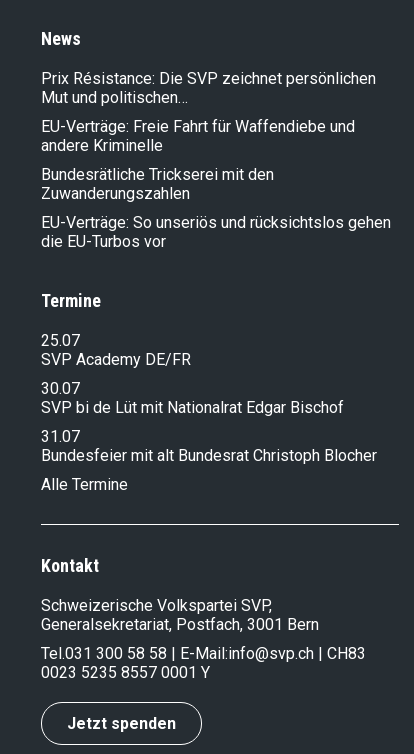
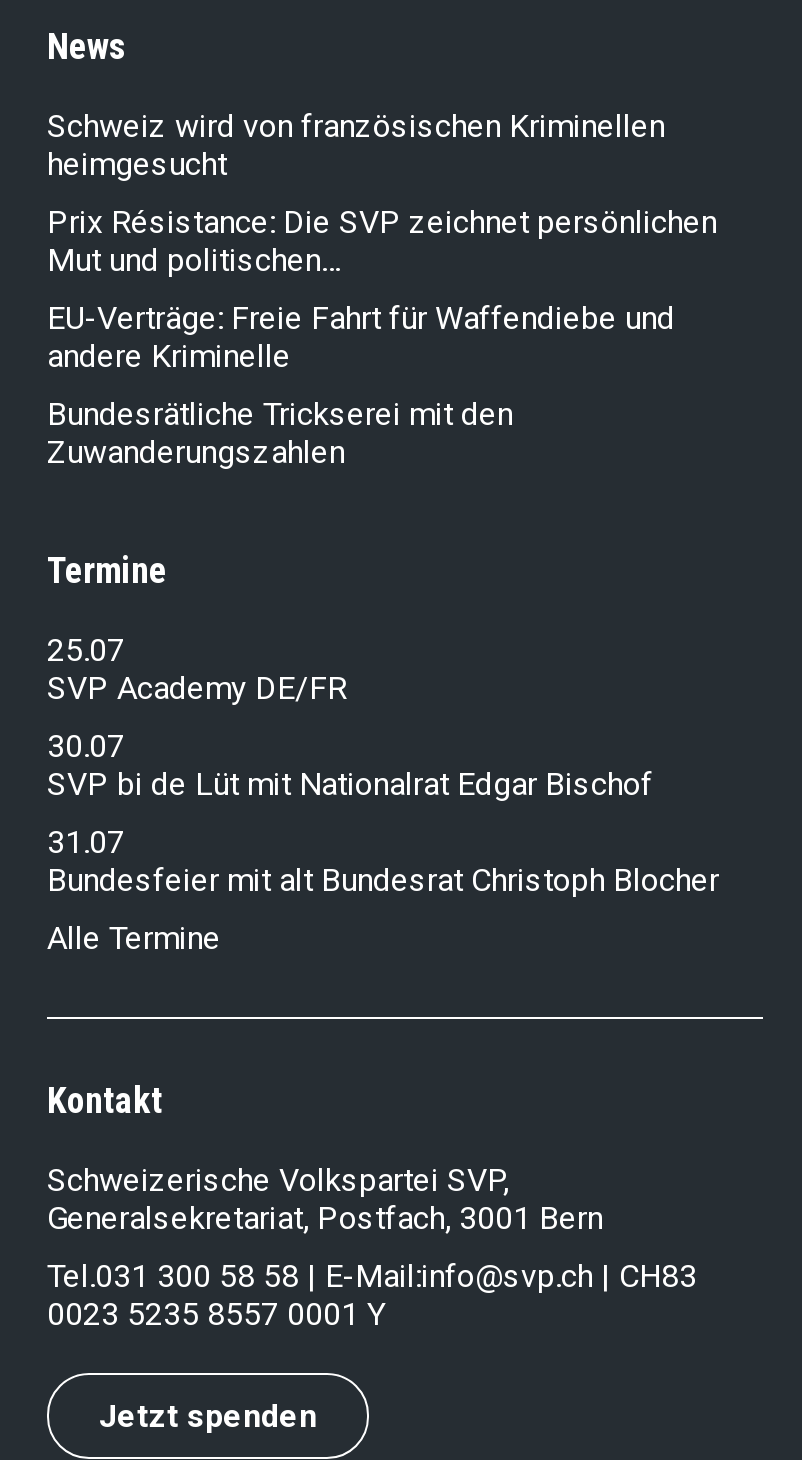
none -> [47,108,665,184] Schweiz wird von französischen Kriminellen | heimgesucht
moved [41,69,376,203] -> [47,204,717,472]: Prix Résistance: Die SVP zeichnet persönlichen | Mut und politischen… | EU-Verträge: Freie Fahrt für Waffendiebe und | andere Kriminelle | Bundesrätliche Trickserei mit den | Zuwanderungszahlen
[41,213,391,251] EU-Verträge: So unseriös und rücksichtslos gehen | die EU-Turbos vor -> none

